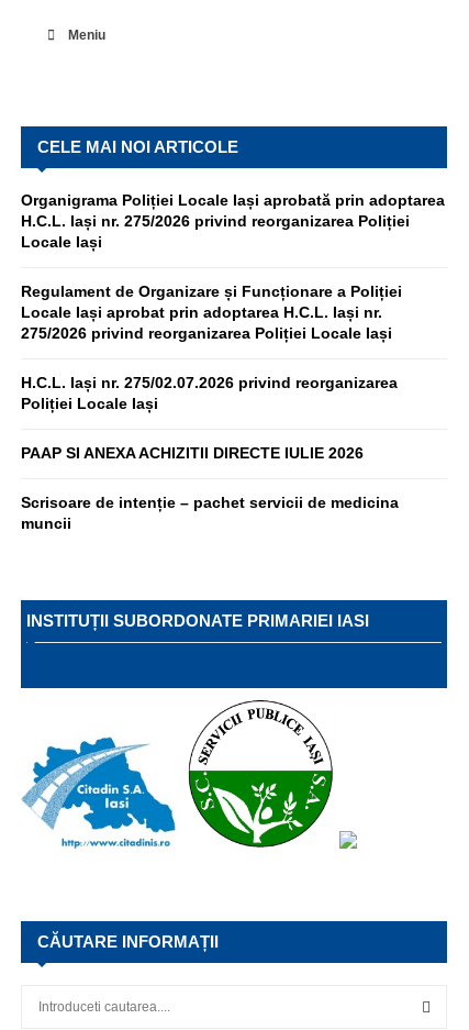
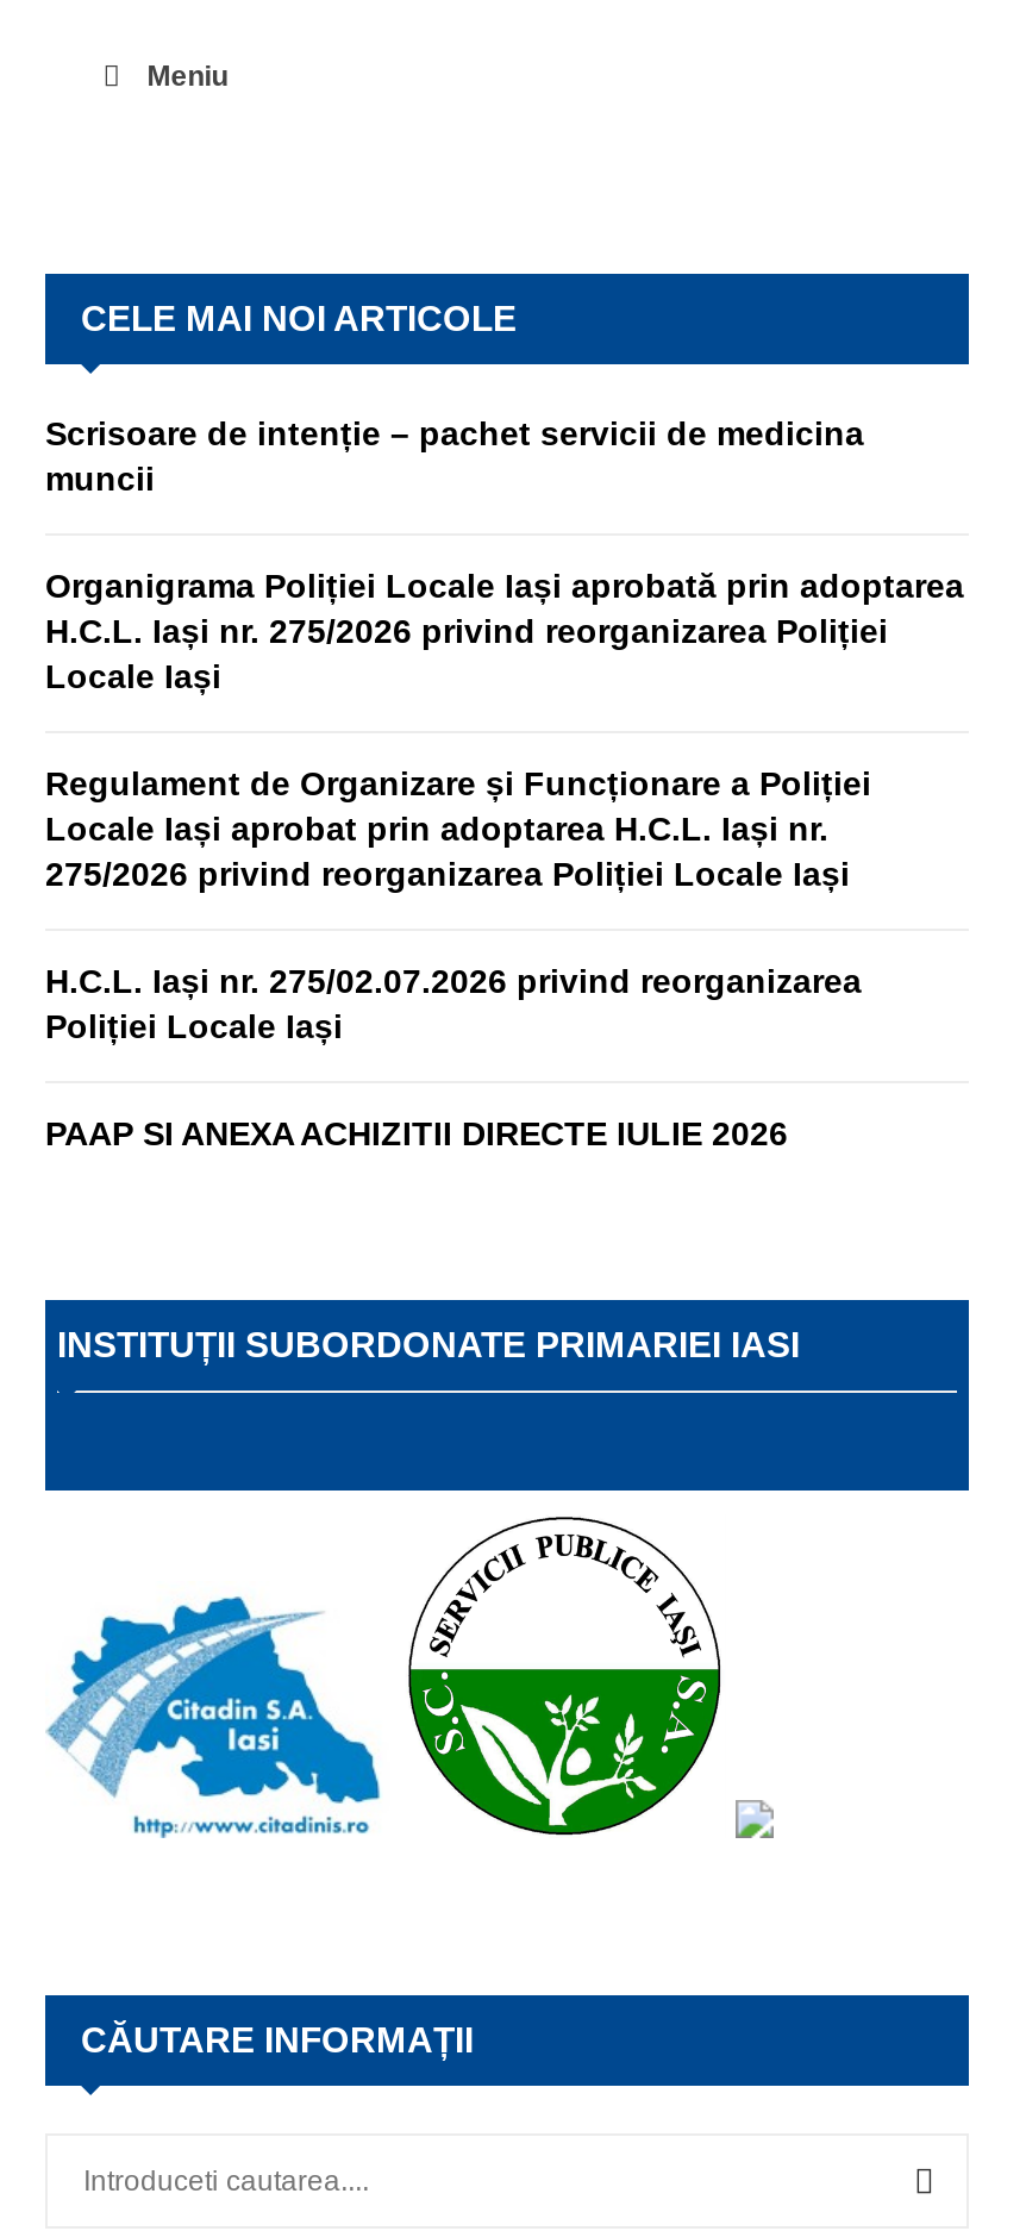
moved [21,192,445,462] -> [45,568,964,1154]: Organigrama Poliției Locale Iași aprobată prin adoptarea | H.C.L. Iași nr. 275/2026 privind reorganizarea Poliției | Locale Iași | ... | Poliției Locale Iași | PAAP SI ANEXA ACHIZITII DIRECTE IULIE 2026
moved [21,494,399,533] -> [45,415,864,499]: Scrisoare de intenție – pachet servicii de medicina | muncii

